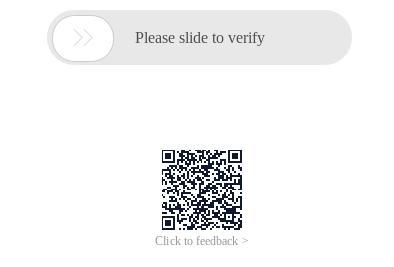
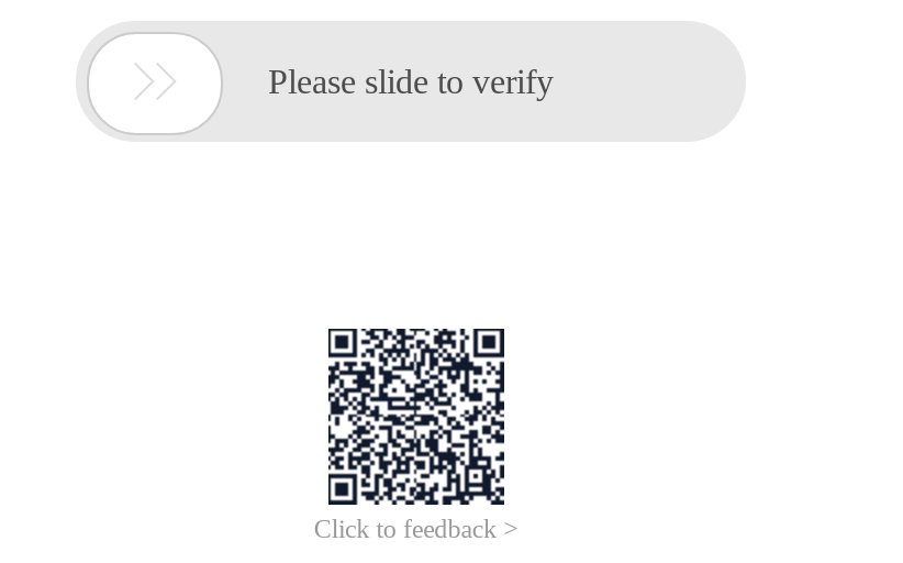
[162,150,243,231] [image] -> [326,327,506,507] [image]

